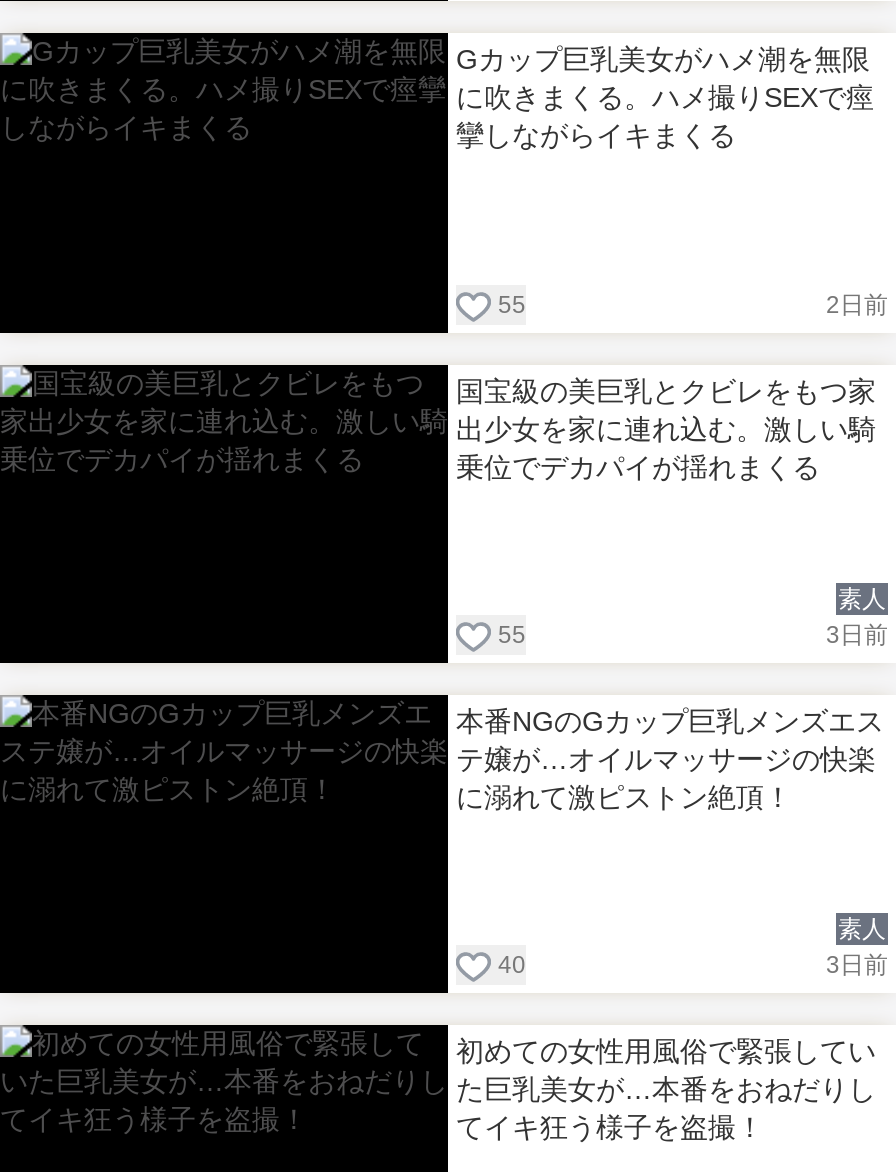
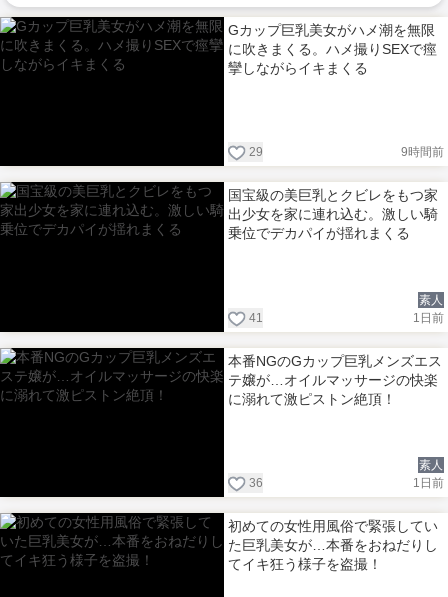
[498,291,888,319] 55 | 2日前 -> [249,145,444,159] 29 | 9時間前
[498,621,526,649] 55 -> [249,311,263,325] 41
[826,621,888,649] 3日前 -> [413,311,444,325] 1日前
[498,952,526,980] 40 -> [249,476,263,490] 36
[826,952,888,980] 3日前 -> [413,476,444,490] 1日前

